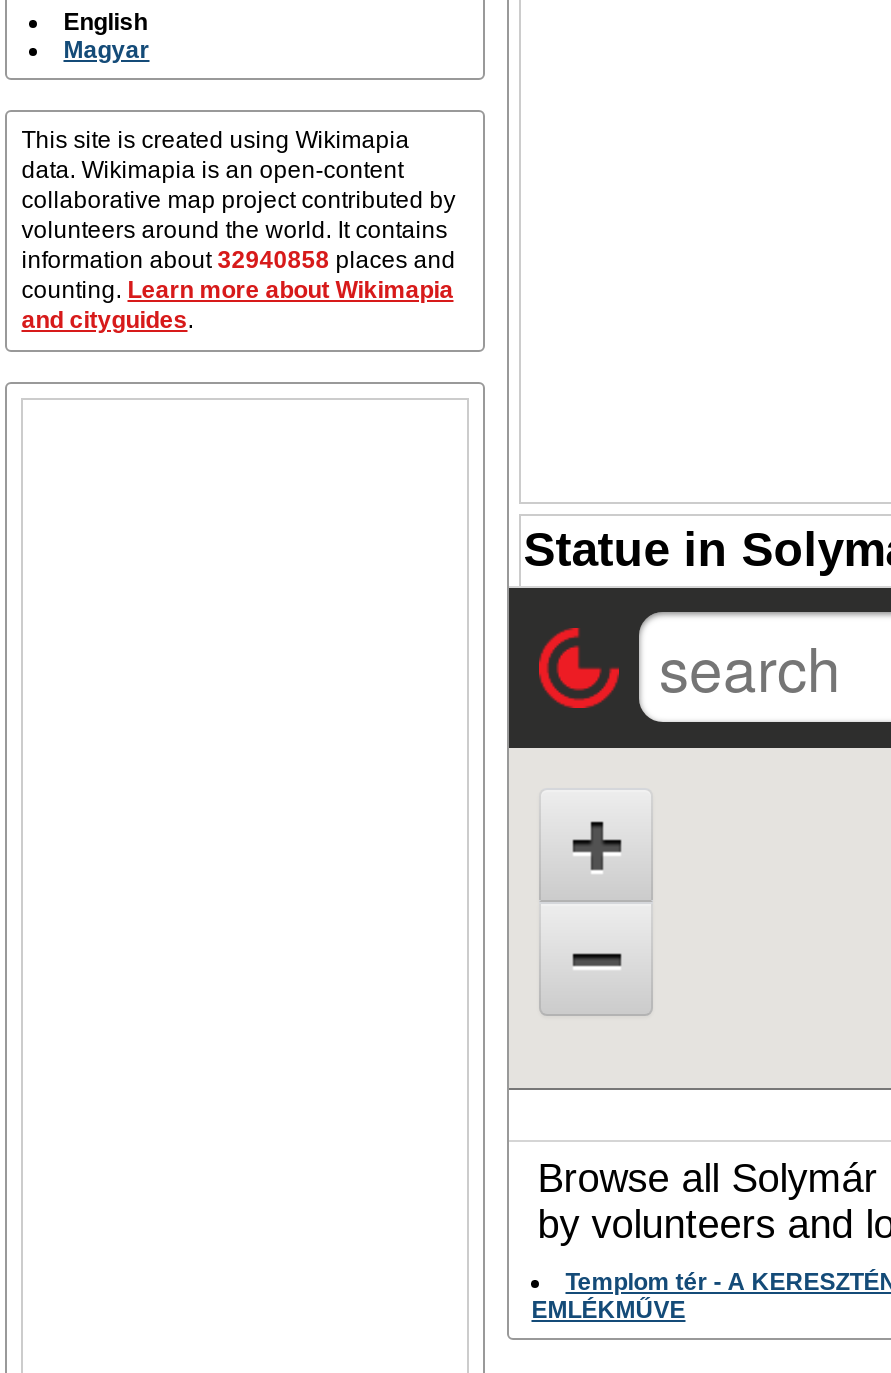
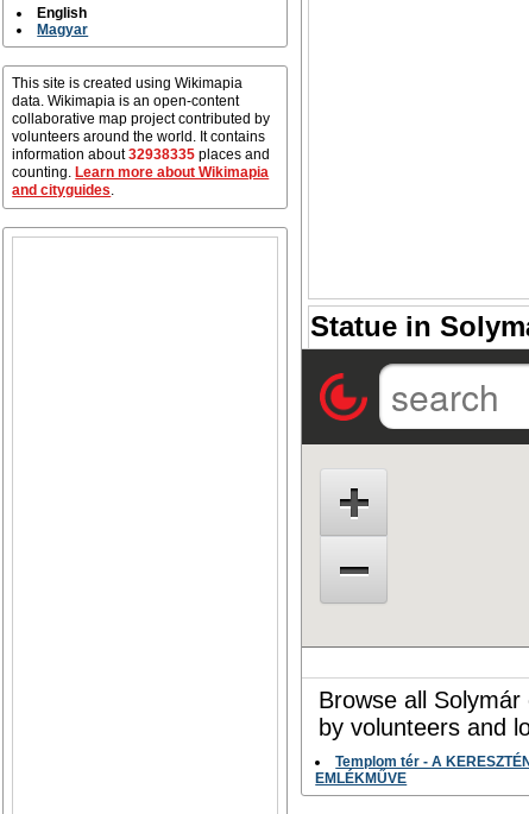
[21,246,455,274] information about 32940858 places and -> [12,146,270,163] information about 32938335 places and

